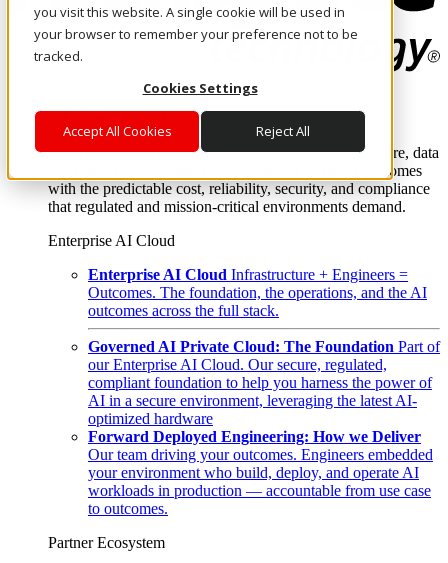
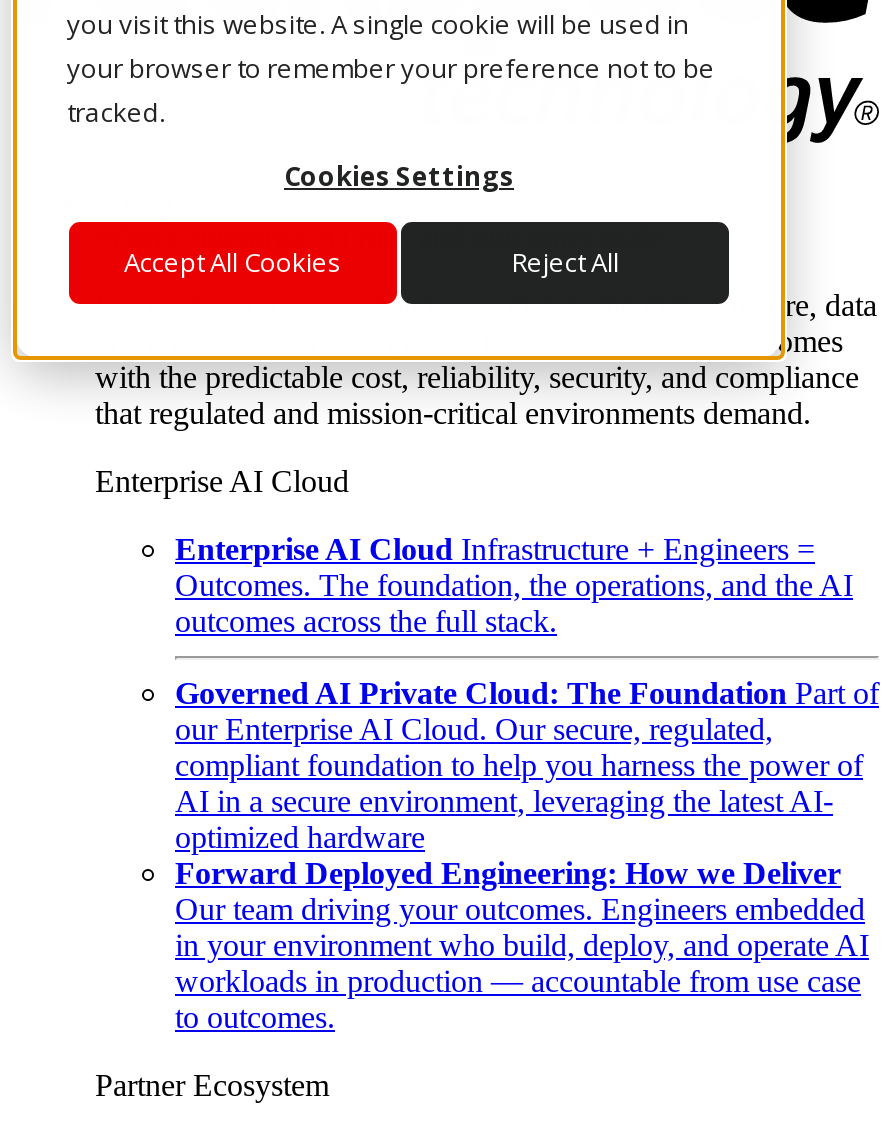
[88,464,419,481] your environment who build, deploy, and operate AI -> [175,928,869,962] in your environment who build, deploy, and operate AI

